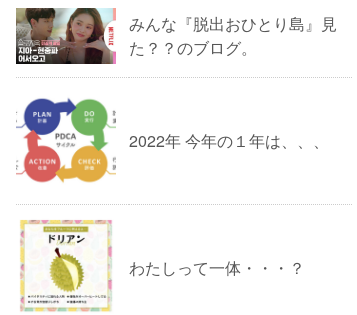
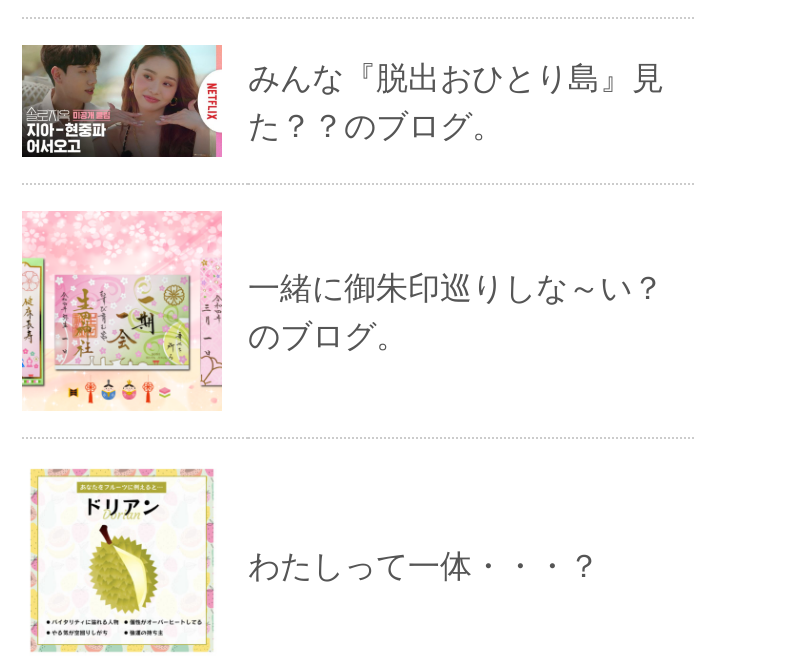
[16,92,329,190] [image] | 2022年 今年の１年は、、、 -> [20,211,664,411] [image] | 一緒に御朱印巡りしな～い？ | のブログ。

